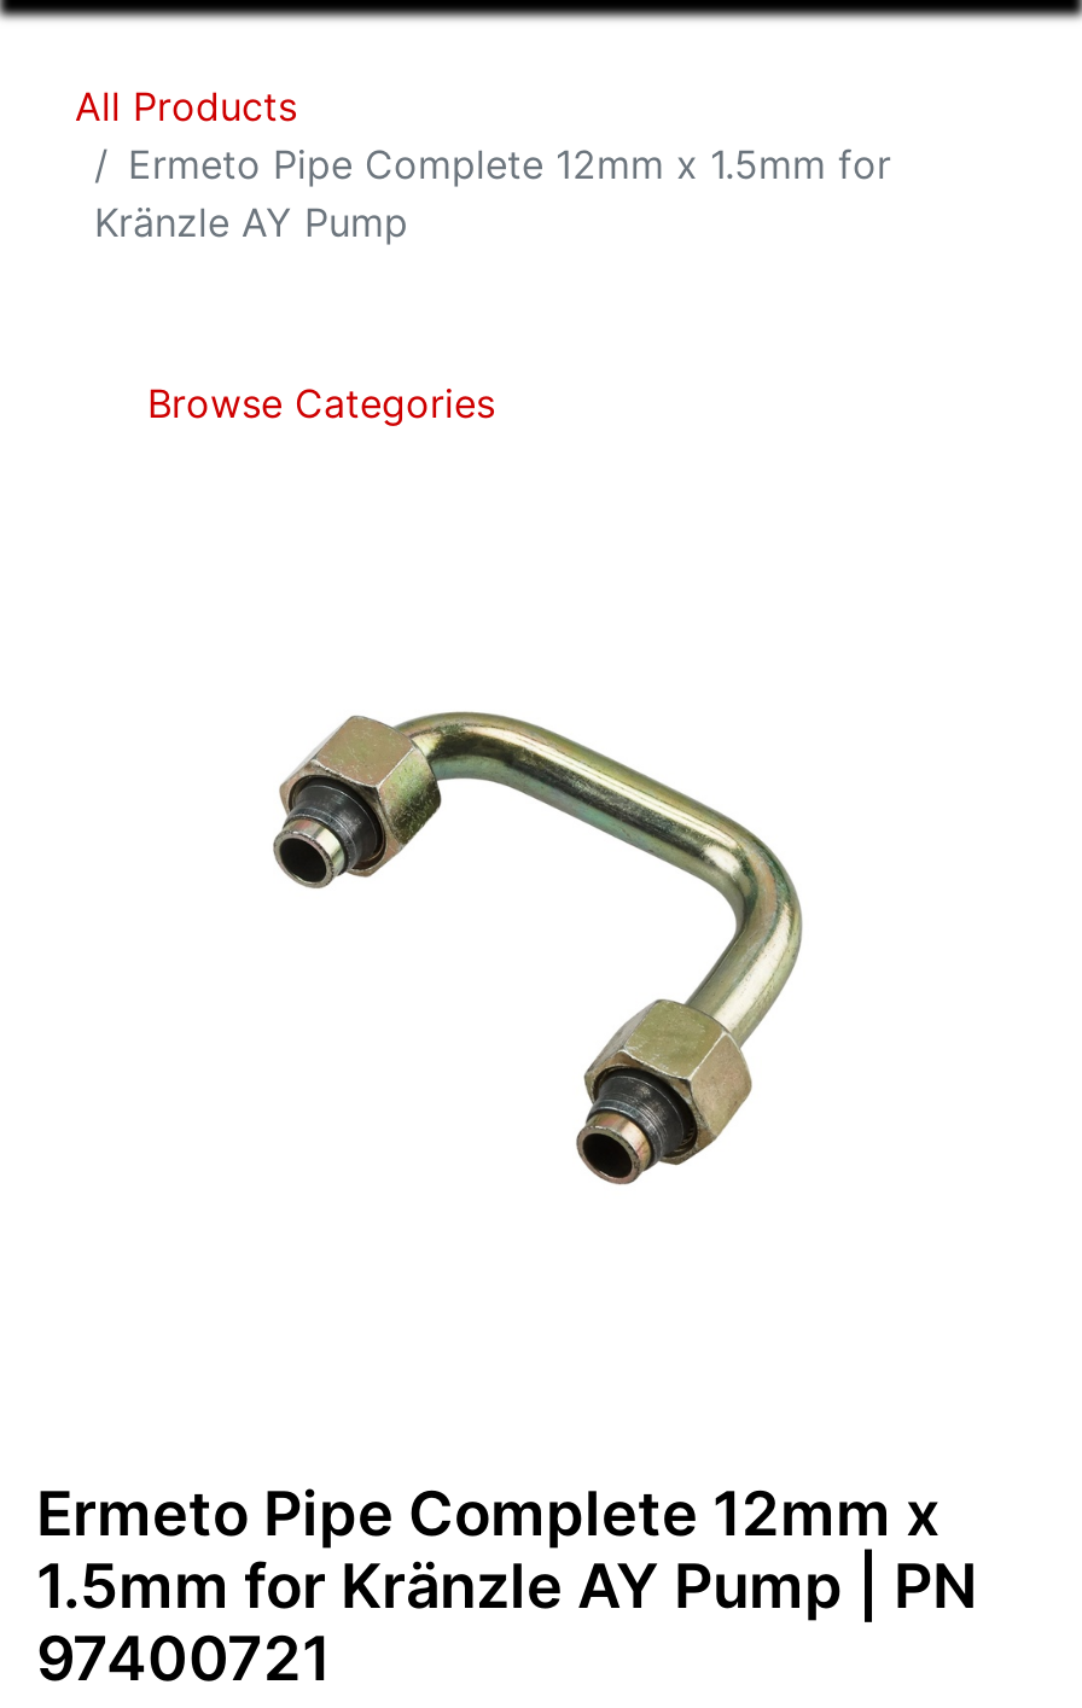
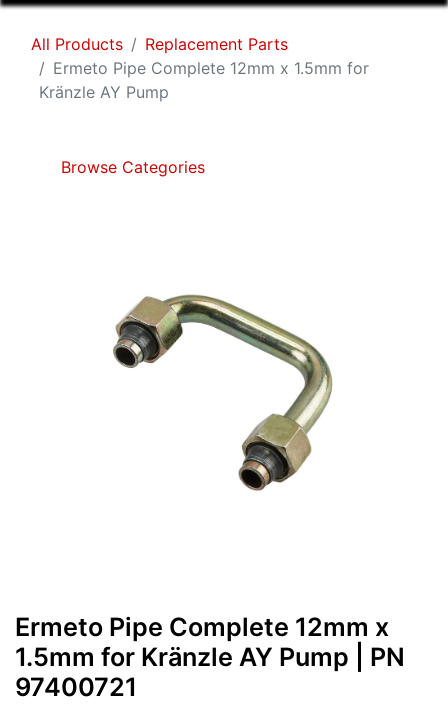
none -> [145,34,288,54] Replacement Parts

